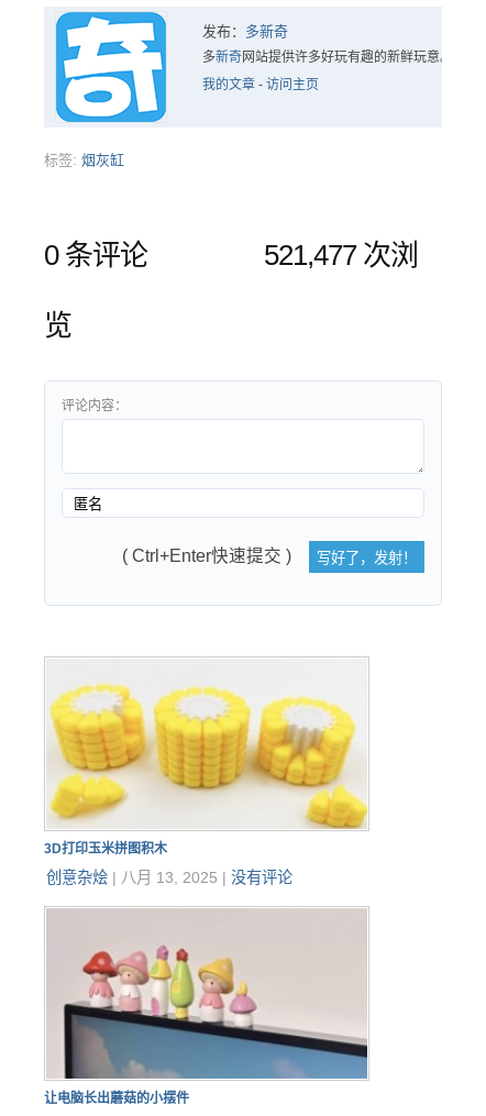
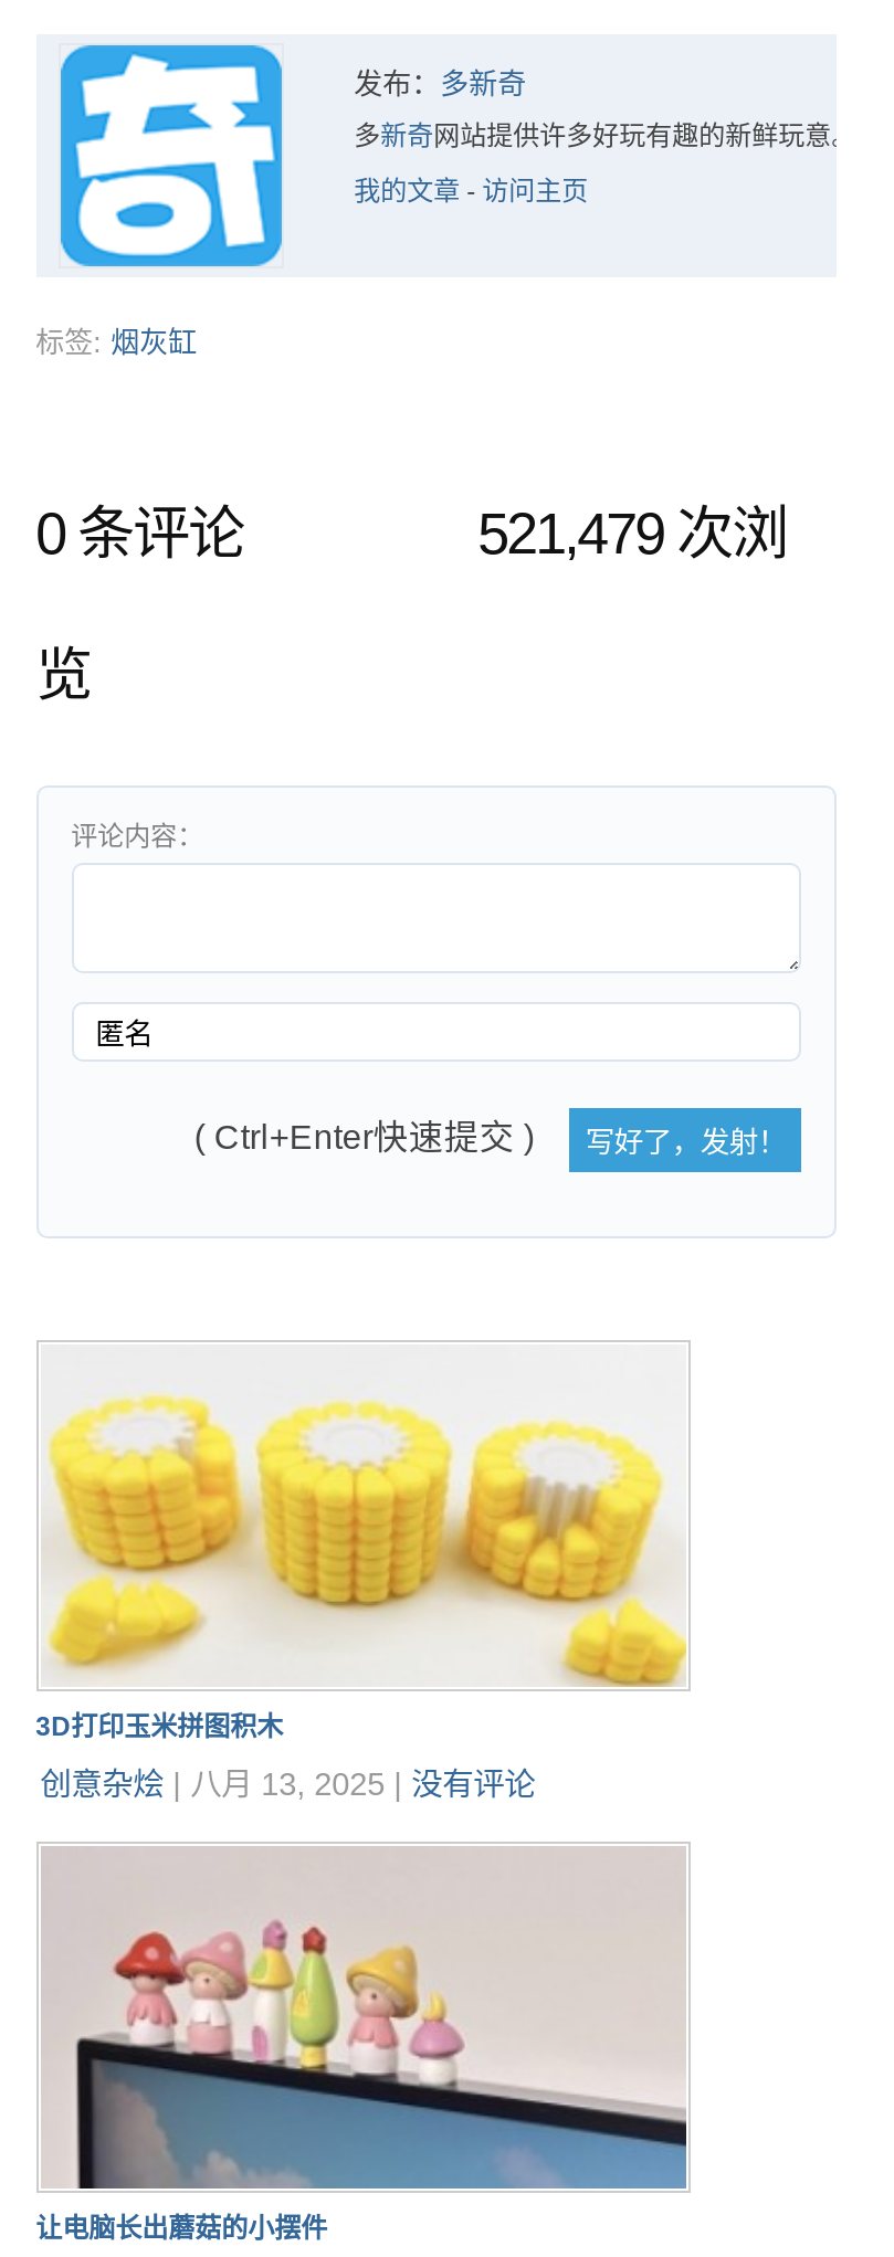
[263,238,417,271] 521,477 次浏 -> [478,499,787,566] 521,479 次浏

